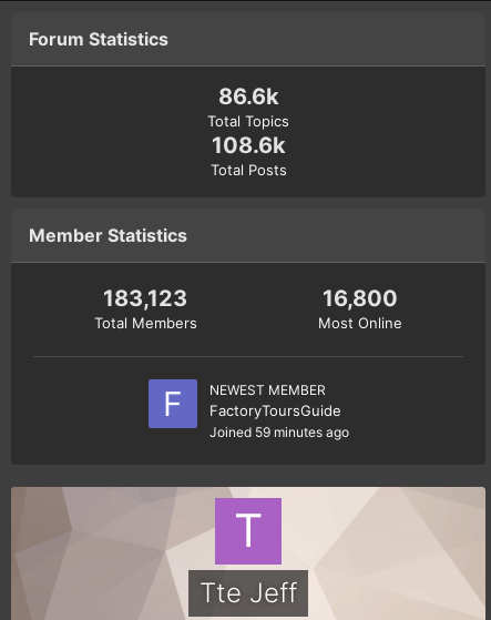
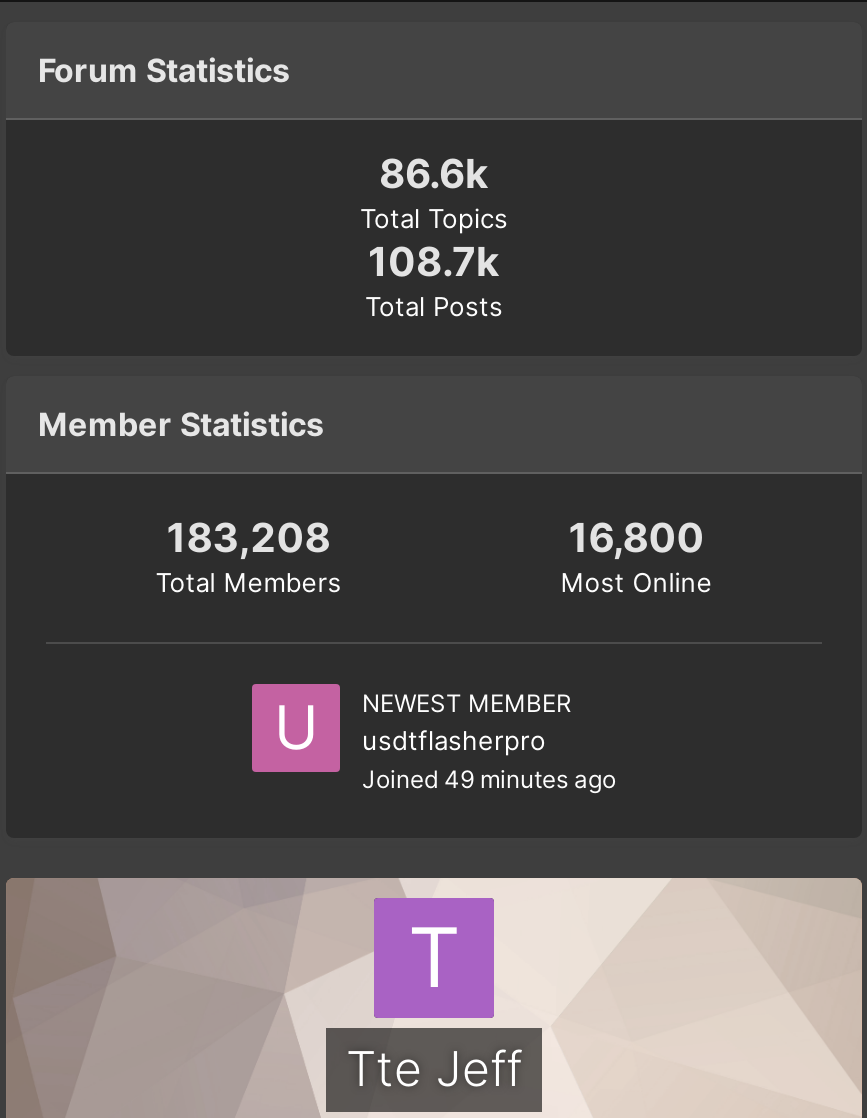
[211,132,285,159] 108.6k -> [368,238,500,286] 108.7k
[103,285,188,312] 183,123 -> [166,514,330,562] 183,208
[147,378,349,440] [image] | FactoryToursGuide | Joined 59 minutes ago -> [250,682,616,794] [image] | usdtflasherpro | Joined 49 minutes ago

